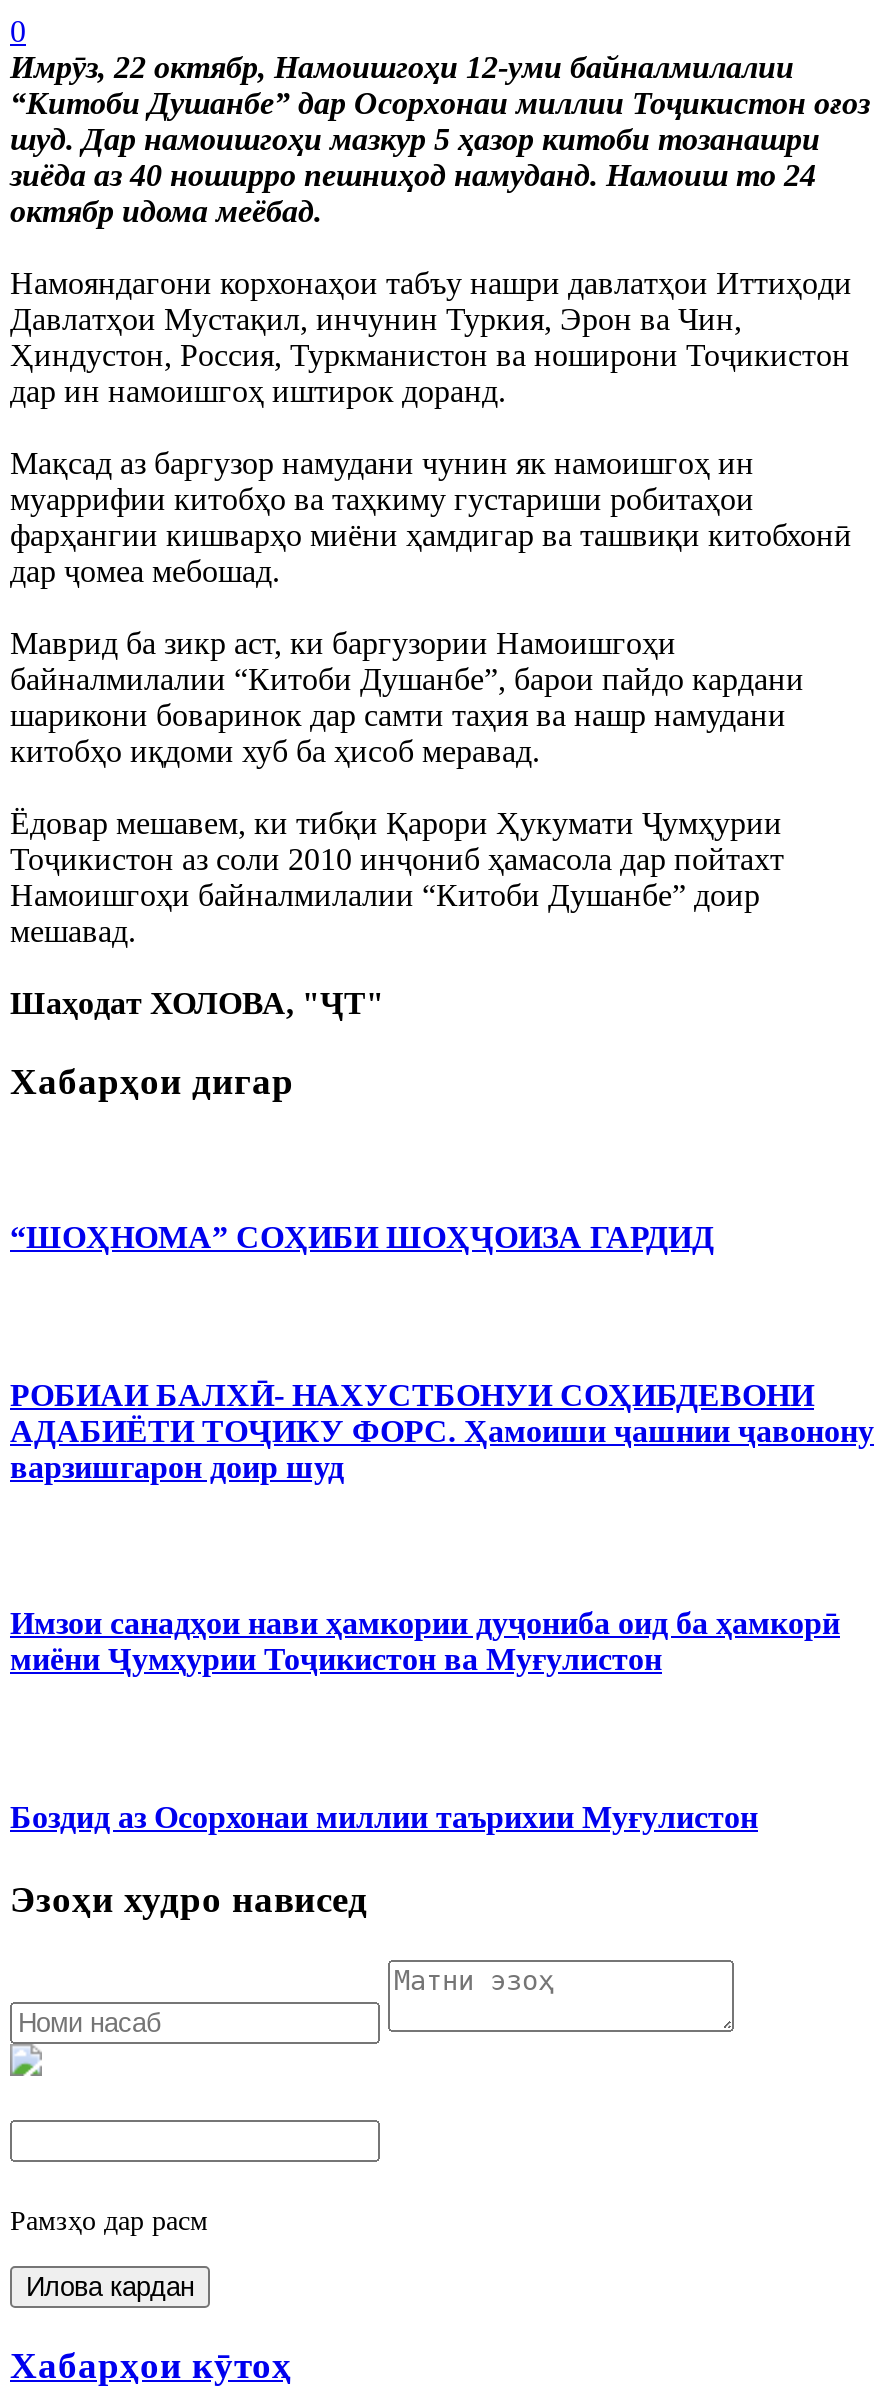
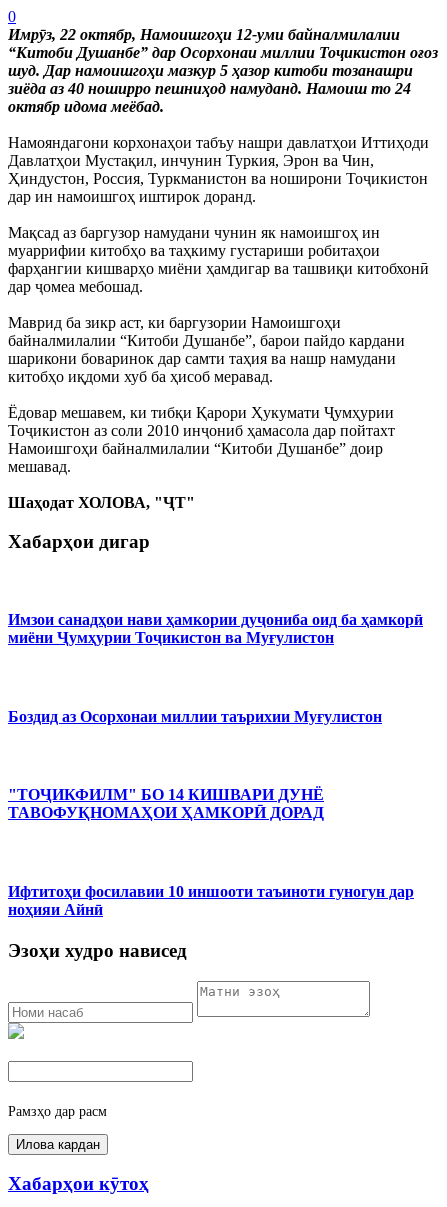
[10,1220,714,1254] “ШОҲНОМА” СОҲИБИ ШОҲҶОИЗА ГАРДИД -> none
[10,1377,874,1483] РОБИАИ БАЛХӢ- НАХУСТБОНУИ СОҲИБДЕВОНИ | АДАБИЁТИ ТОҶИКУ ФОРС. Ҳамоиши ҷашнии ҷавонону | варзишгарон доир шуд -> none
moved [10,1606,840,1833] -> [8,611,423,725]: Имзои санадҳои нави ҳамкории дуҷониба оид ба ҳамкорӣ | миёни Ҷумҳурии Тоҷикистон ва Муғулистон | Боздид аз Осорхонаи миллии таърихии Муғулистон
none -> [8,786,324,821] "ТОҶИКФИЛМ" БО 14 КИШВАРИ ДУНЁ | ТАВОФУҚНОМАҲОИ ҲАМКОРӢ ДОРАД
none -> [8,883,414,918] Ифтитоҳи фосилавии 10 иншооти таъиноти гуногун дар | ноҳияи Айнӣ

